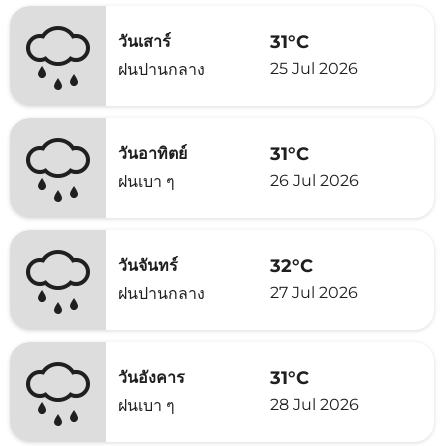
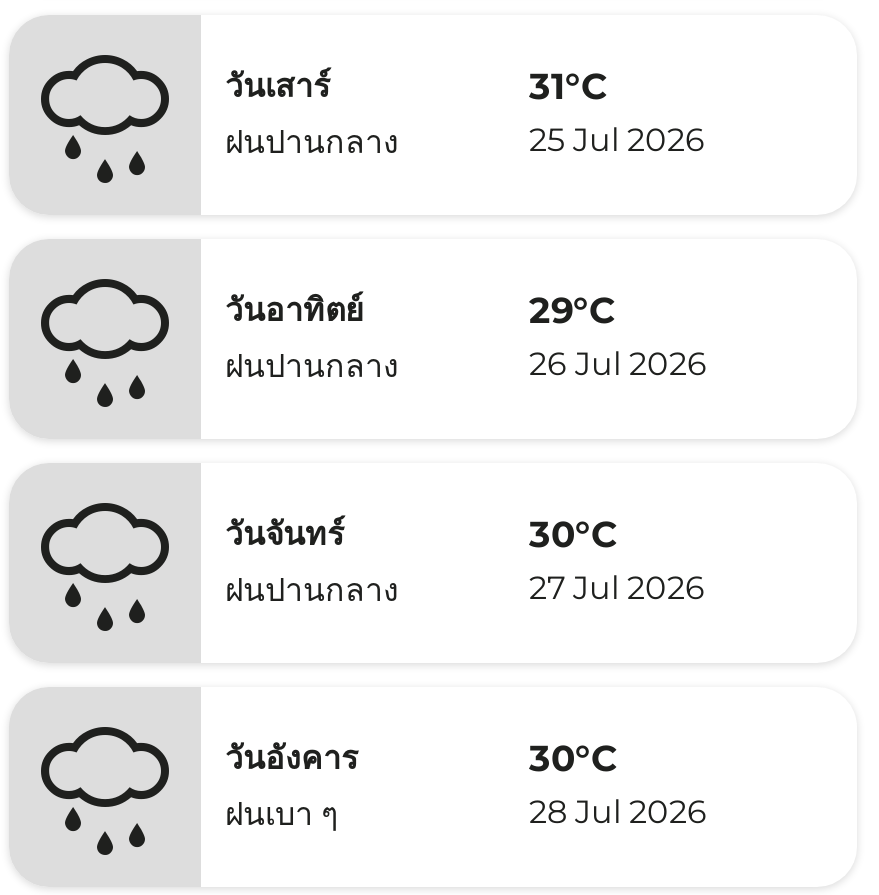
[270,142,309,164] 31°C -> [529,288,615,332] 29°C
[118,172,175,191] ฝนเบา ๆ -> [225,347,399,385] ฝนปานกลาง
[270,254,313,276] 32°C -> [529,512,617,556] 30°C
[270,366,309,388] 31°C -> [529,736,617,780] 30°C

